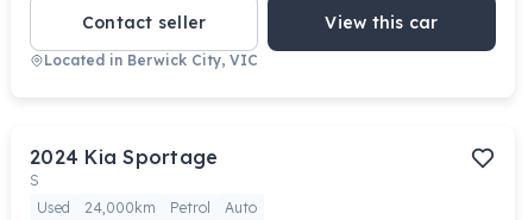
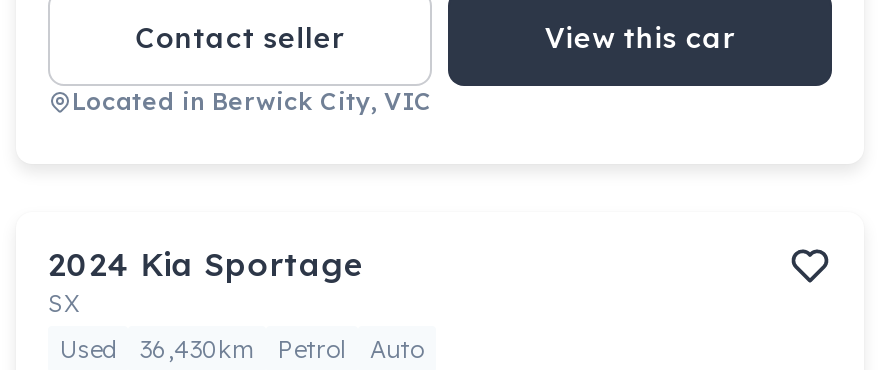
[30,171,39,189] S -> [48,288,80,318] SX
[37,199,257,216] Used 24,000km Petrol Auto -> [60,334,424,364] Used 36,430km Petrol Auto

